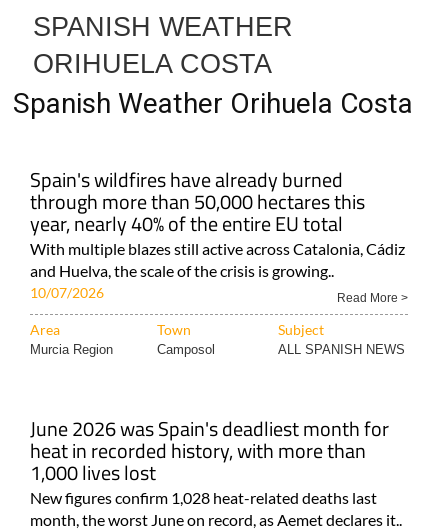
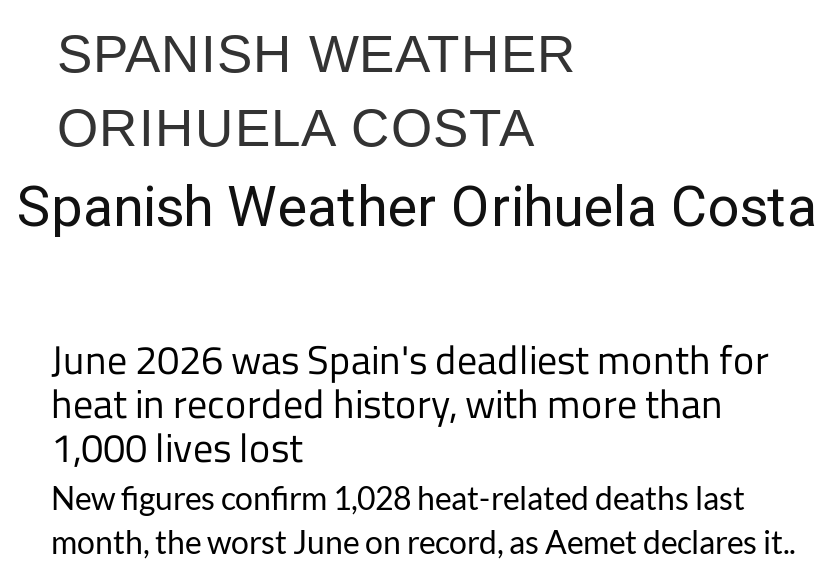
[30,164,408,357] Spain's wildfires have already burned | through more than 50,000 hectares this | year, nearly 40% of the entire EU total | With multiple blazes still active across Catalonia, Cádiz | and Huelva, the scale of the crisis is growing.. | 10/07/2026 | Read More > | Area | Town | Subject | Murcia Region | Camposol | ALL SPANISH NEWS -> none

